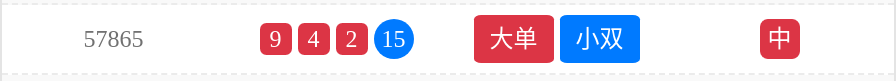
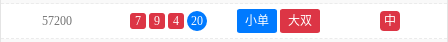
[84,25,144,53] 57865 -> [42,14,141,28] 57200 | 7
[346,25,624,53] 2 | 15 | 大单 | 小双 -> [191,14,312,28] 20 | 小单 | 大双

